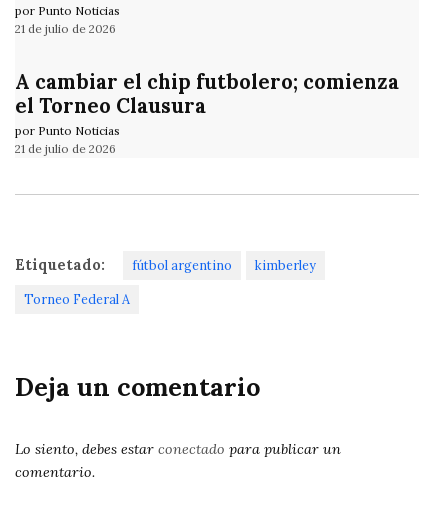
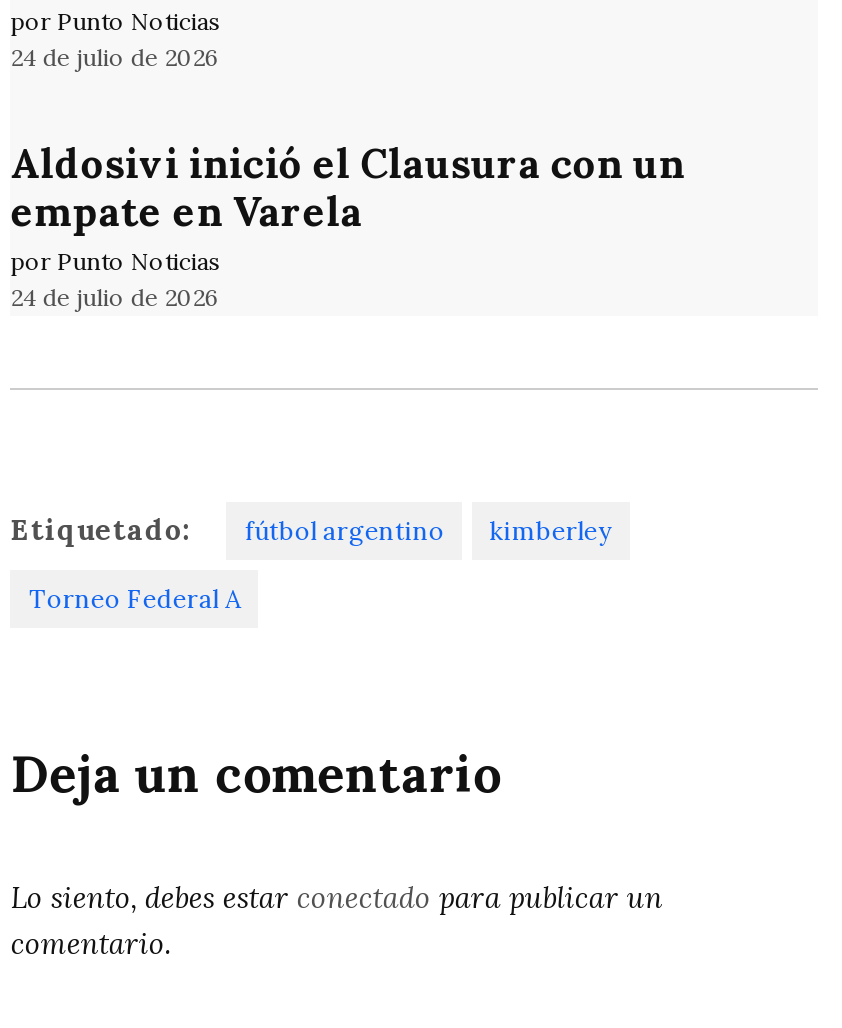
[15,21,116,36] 21 de julio de 2026 -> [11,42,219,72] 24 de julio de 2026
[15,69,399,119] A cambiar el chip futbolero; comienza | el Torneo Clausura -> [11,137,685,237] Aldosivi inició el Clausura con un | empate en Varela
[15,141,116,156] 21 de julio de 2026 -> [11,282,219,312] 24 de julio de 2026

